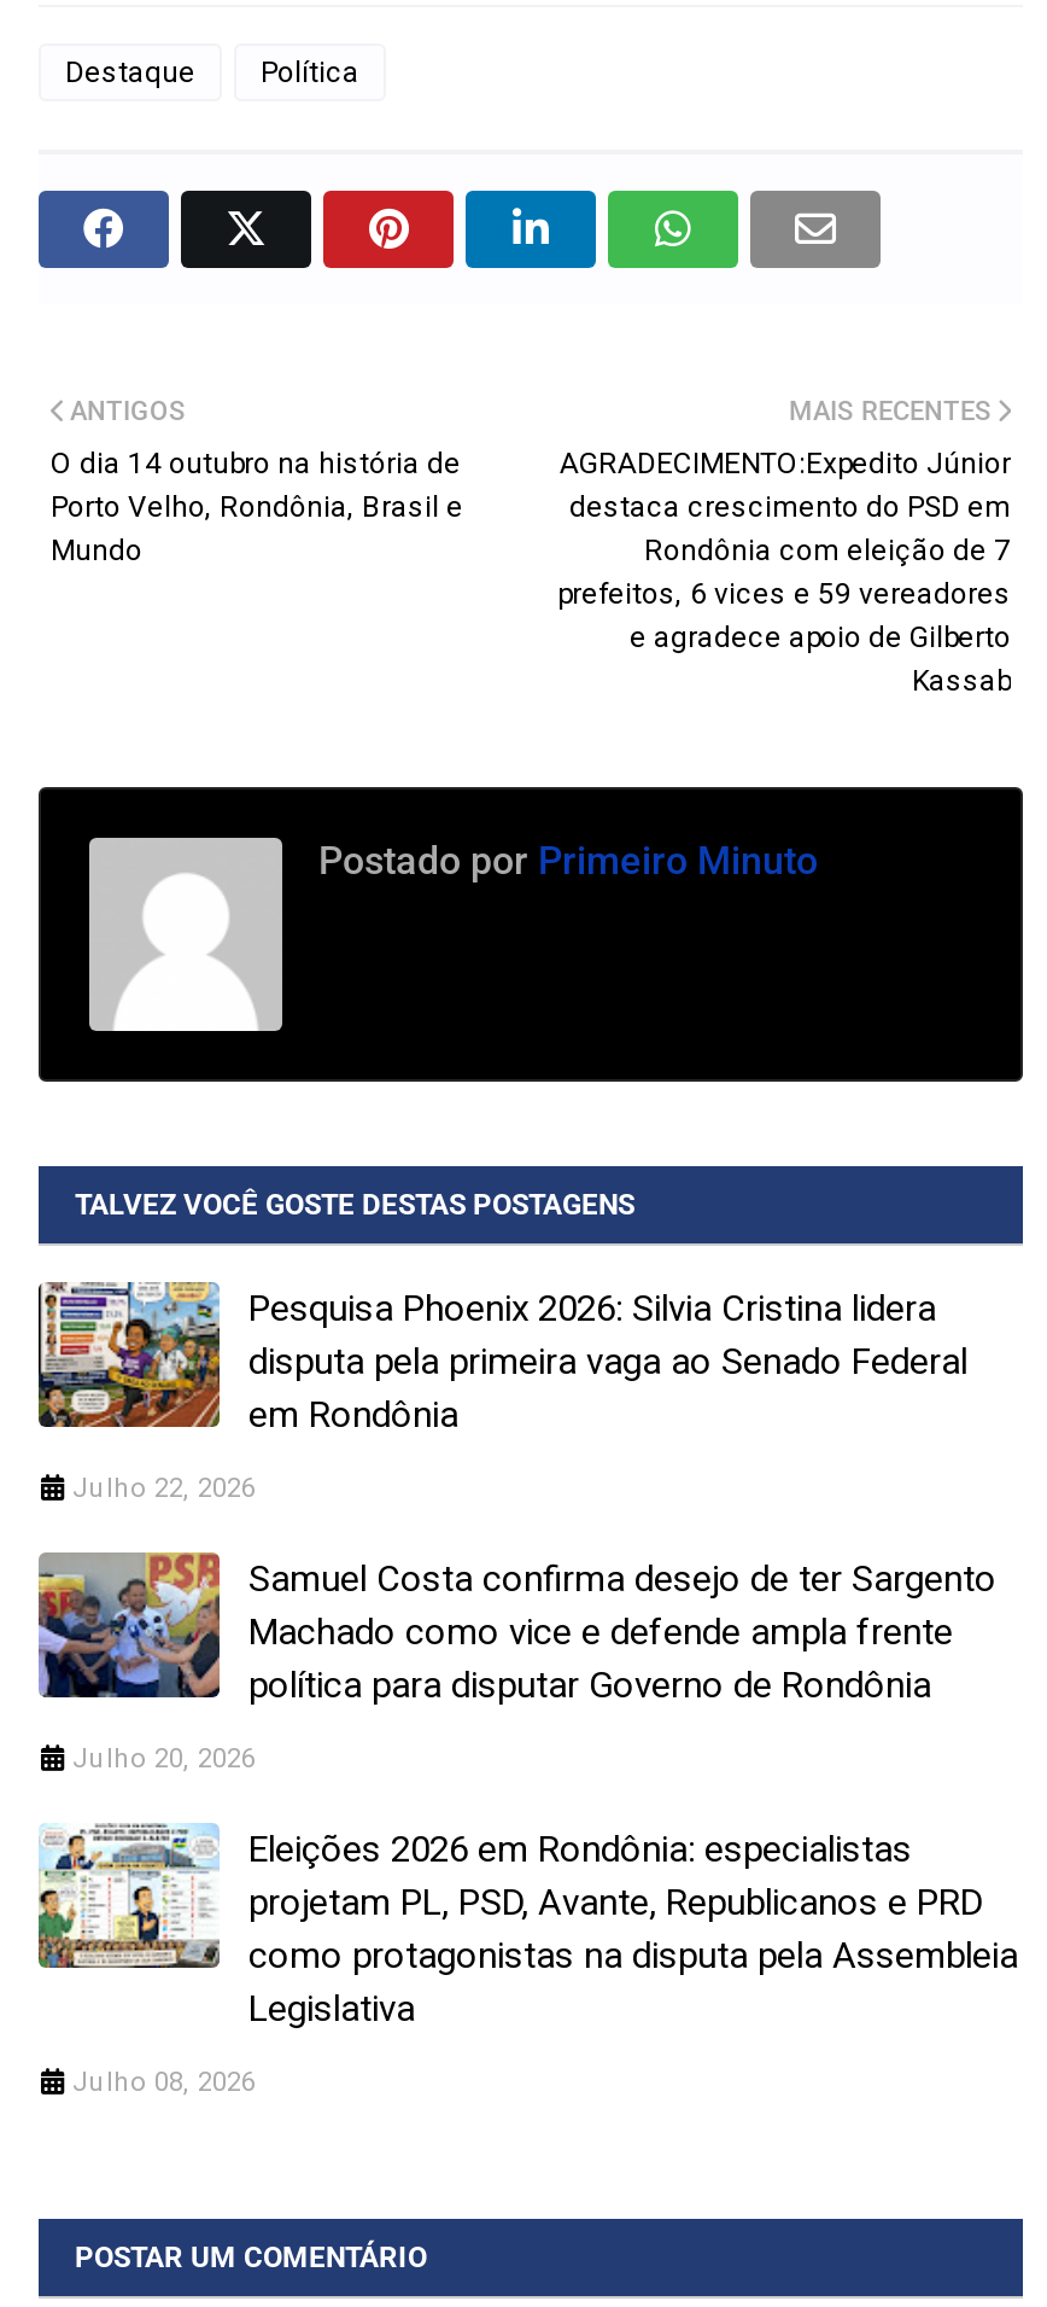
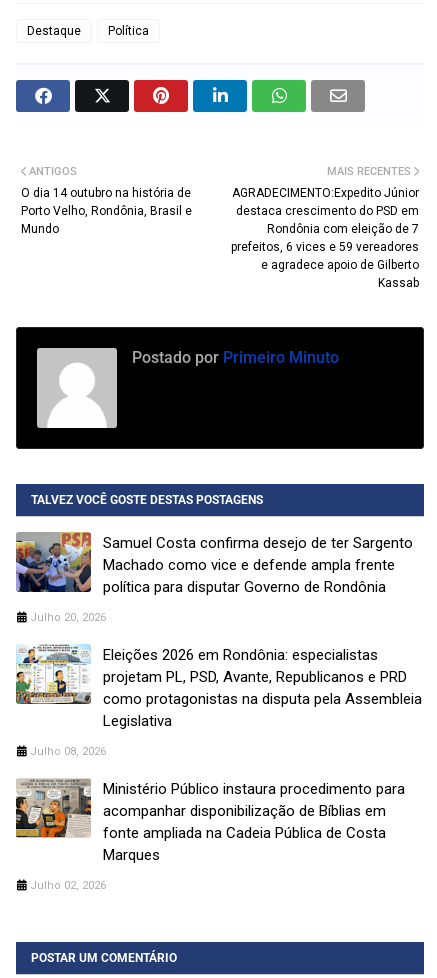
[36,1282,967,1503] [image] | Pesquisa Phoenix 2026: Silvia Cristina lidera | disputa pela primeira vaga ao Senado Federal | em Rondônia | Julho 22, 2026 -> none
moved [34,1550,1018,2097] -> [14,531,422,757]: [image] | Samuel Costa confirma desejo de ter Sargento | Machado como vice e defende ampla frente | ... | Legislativa | Julho 08, 2026
none -> [15,778,405,891] [image] | Ministério Público instaura procedimento para | acompanhar disponibilização de Bíblias em | fonte ampliada na Cadeia Pública de Costa | Marques | Julho 02, 2026

